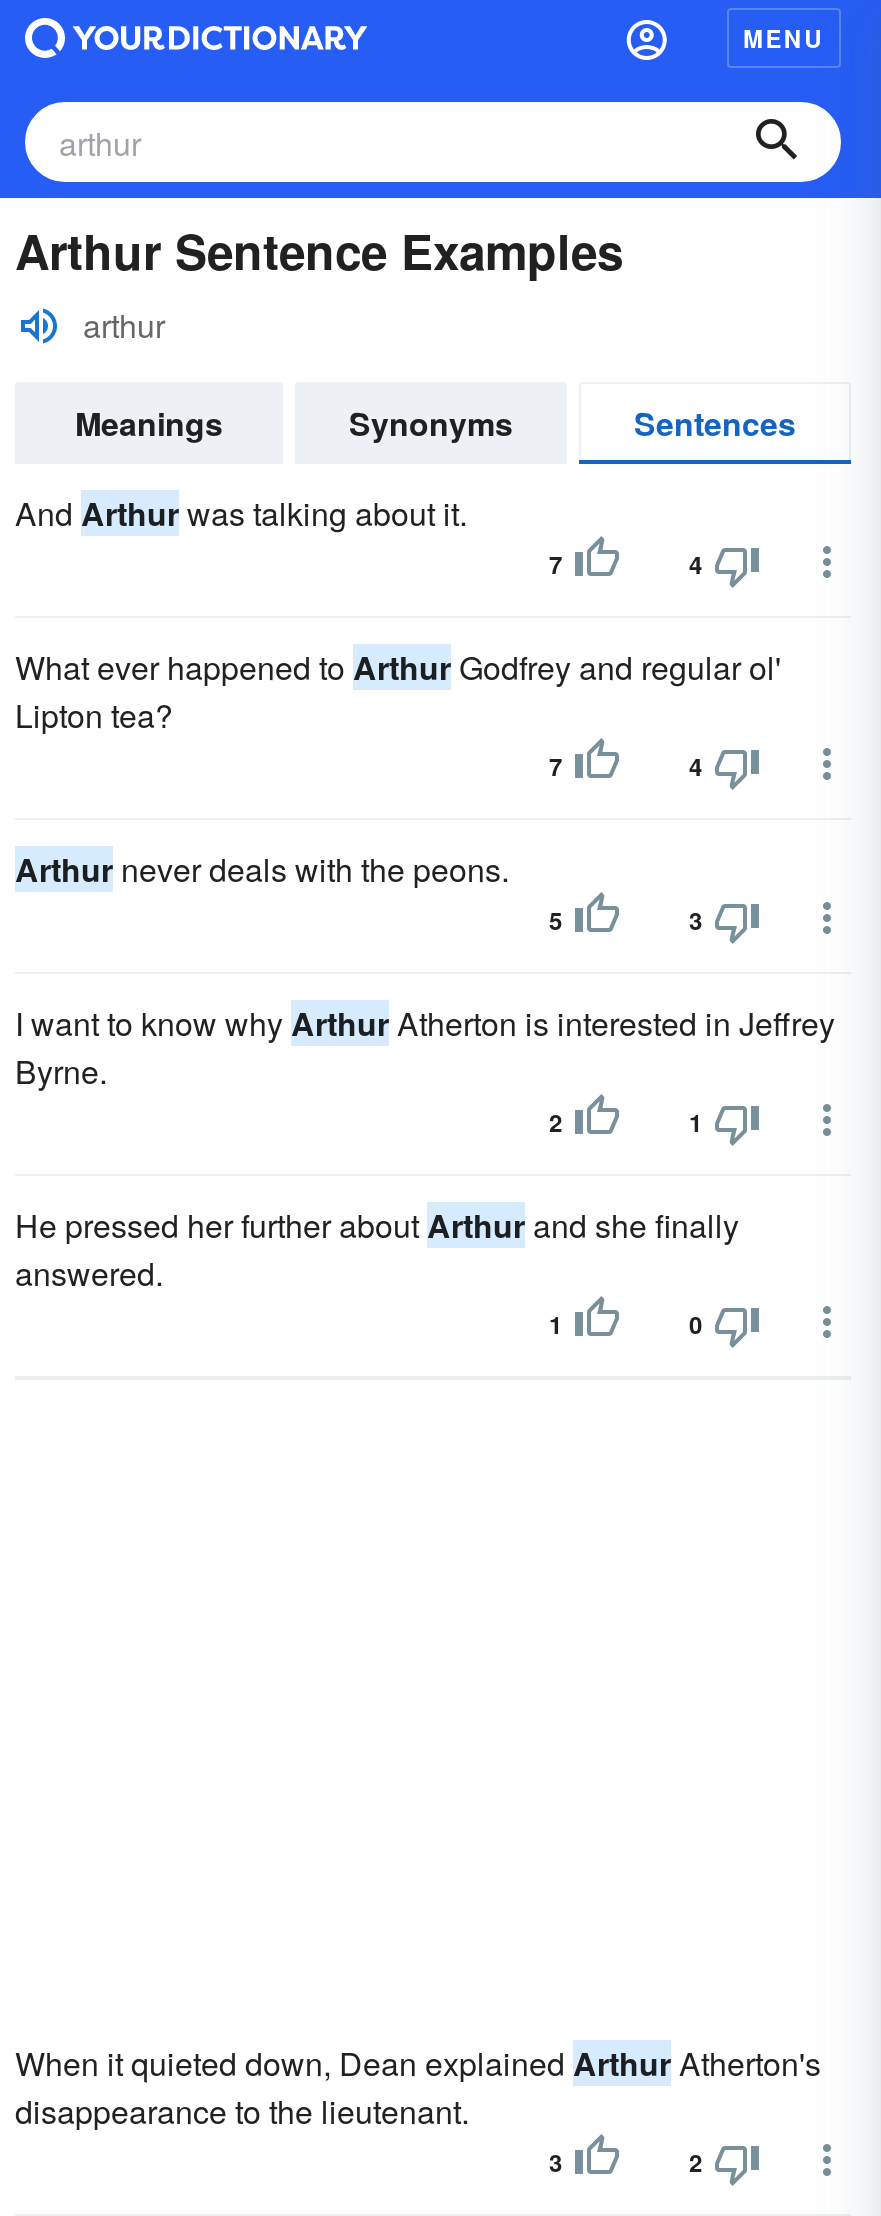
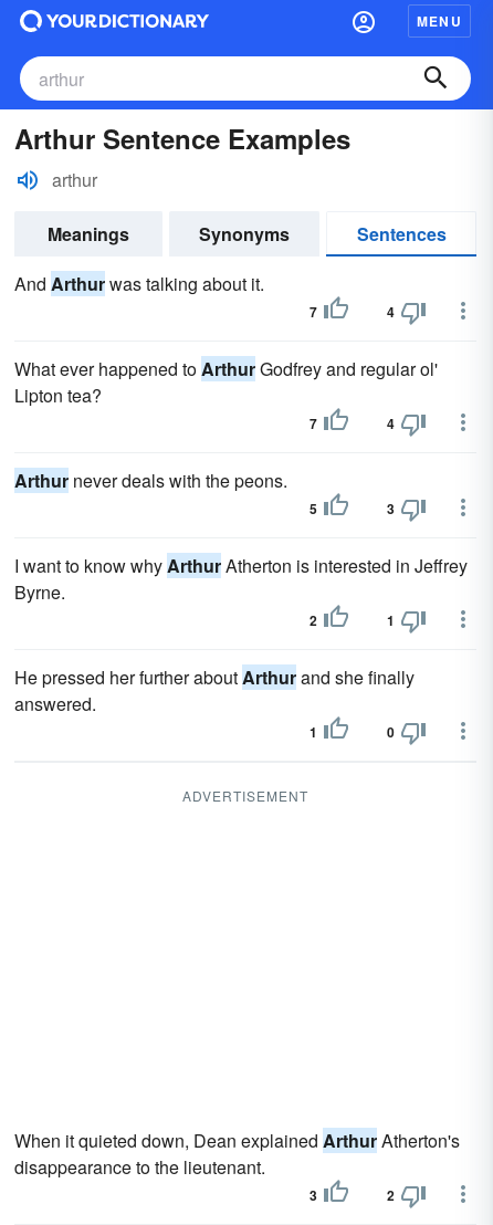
none -> [182,786,308,805] ADVERTISEMENT

